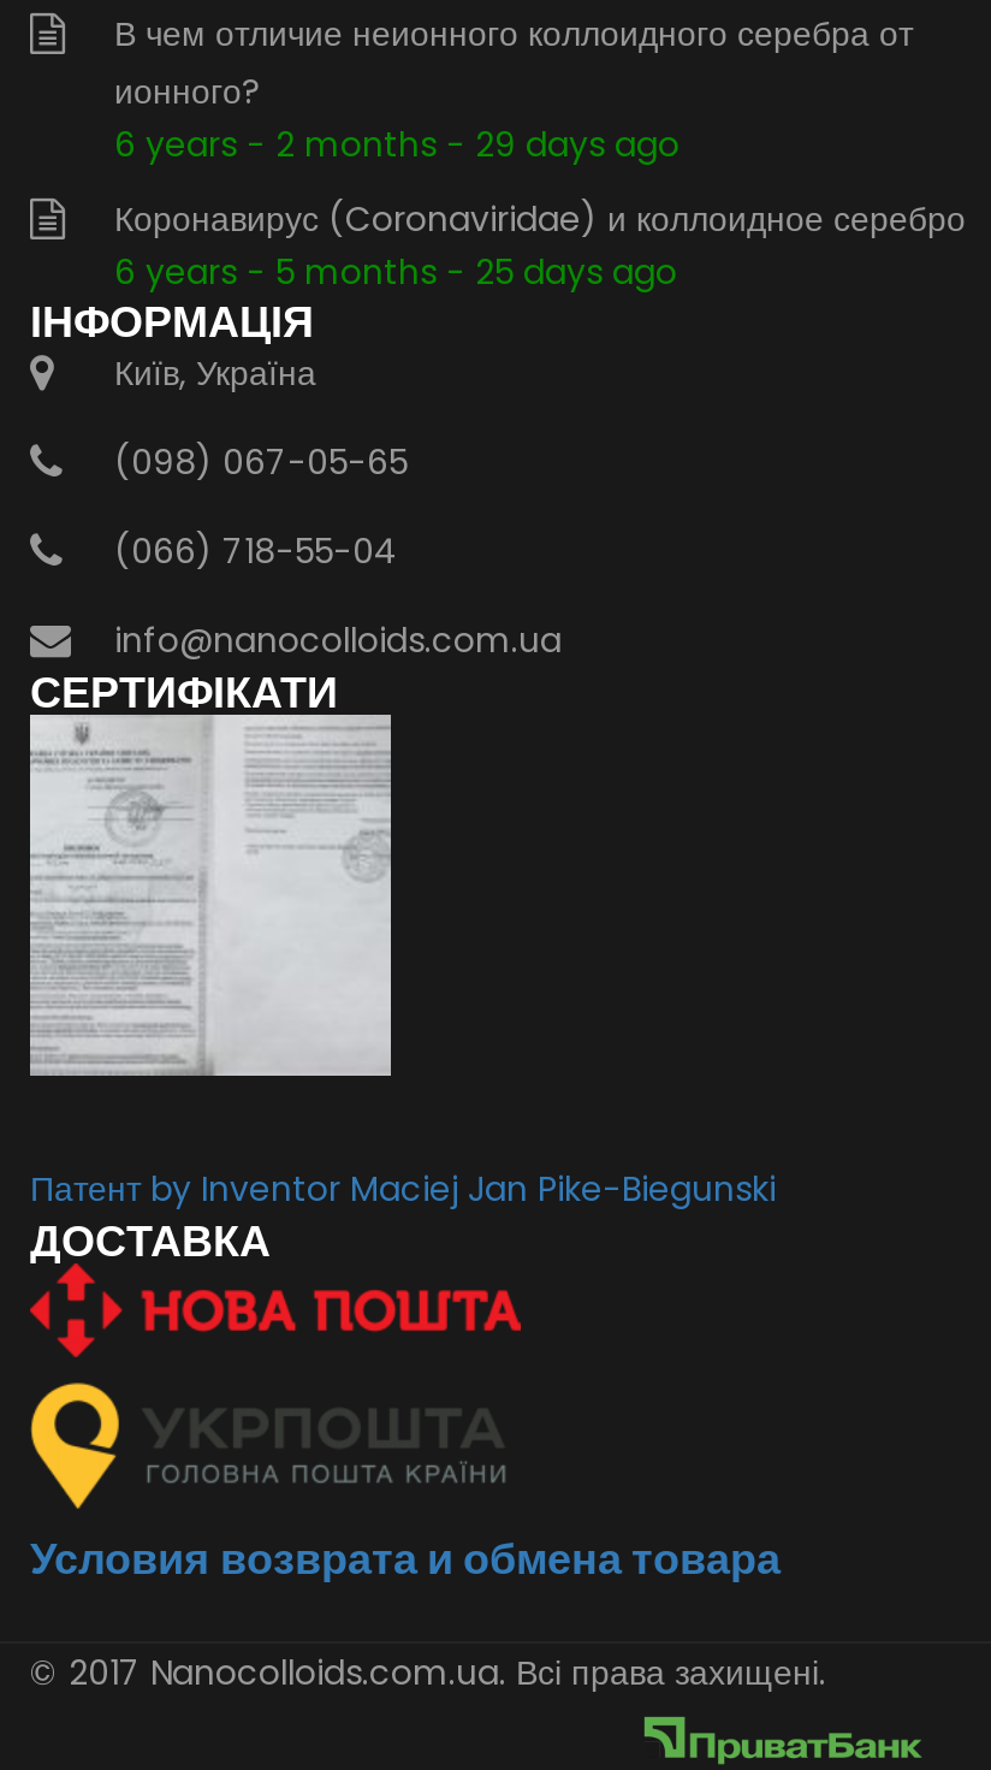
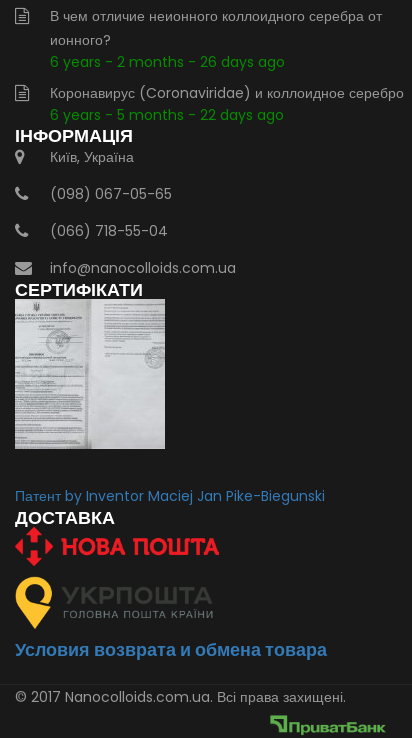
[114,121,680,169] 6 years - 2 months - 29 days ago -> [50,52,285,72] 6 years - 2 months - 26 days ago
[114,249,677,297] 6 years - 5 months - 25 days ago -> [50,105,284,125] 6 years - 5 months - 22 days ago

